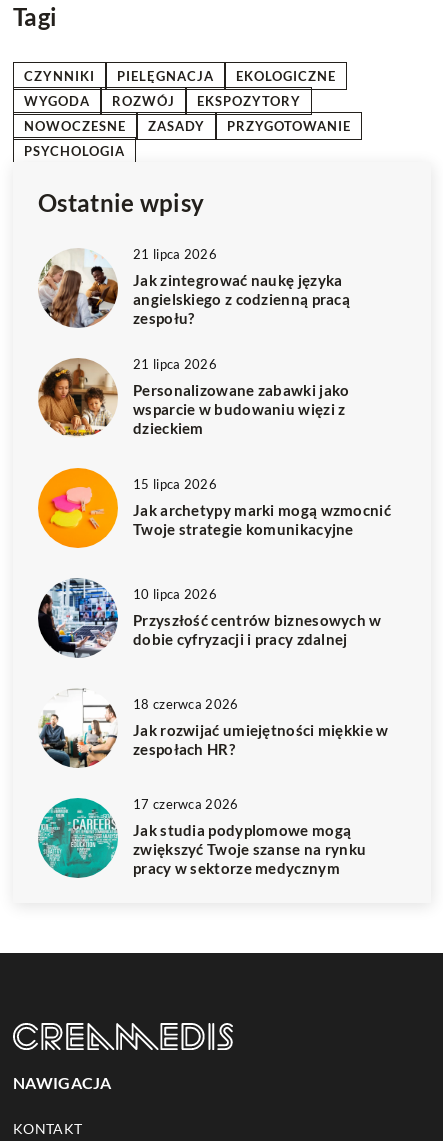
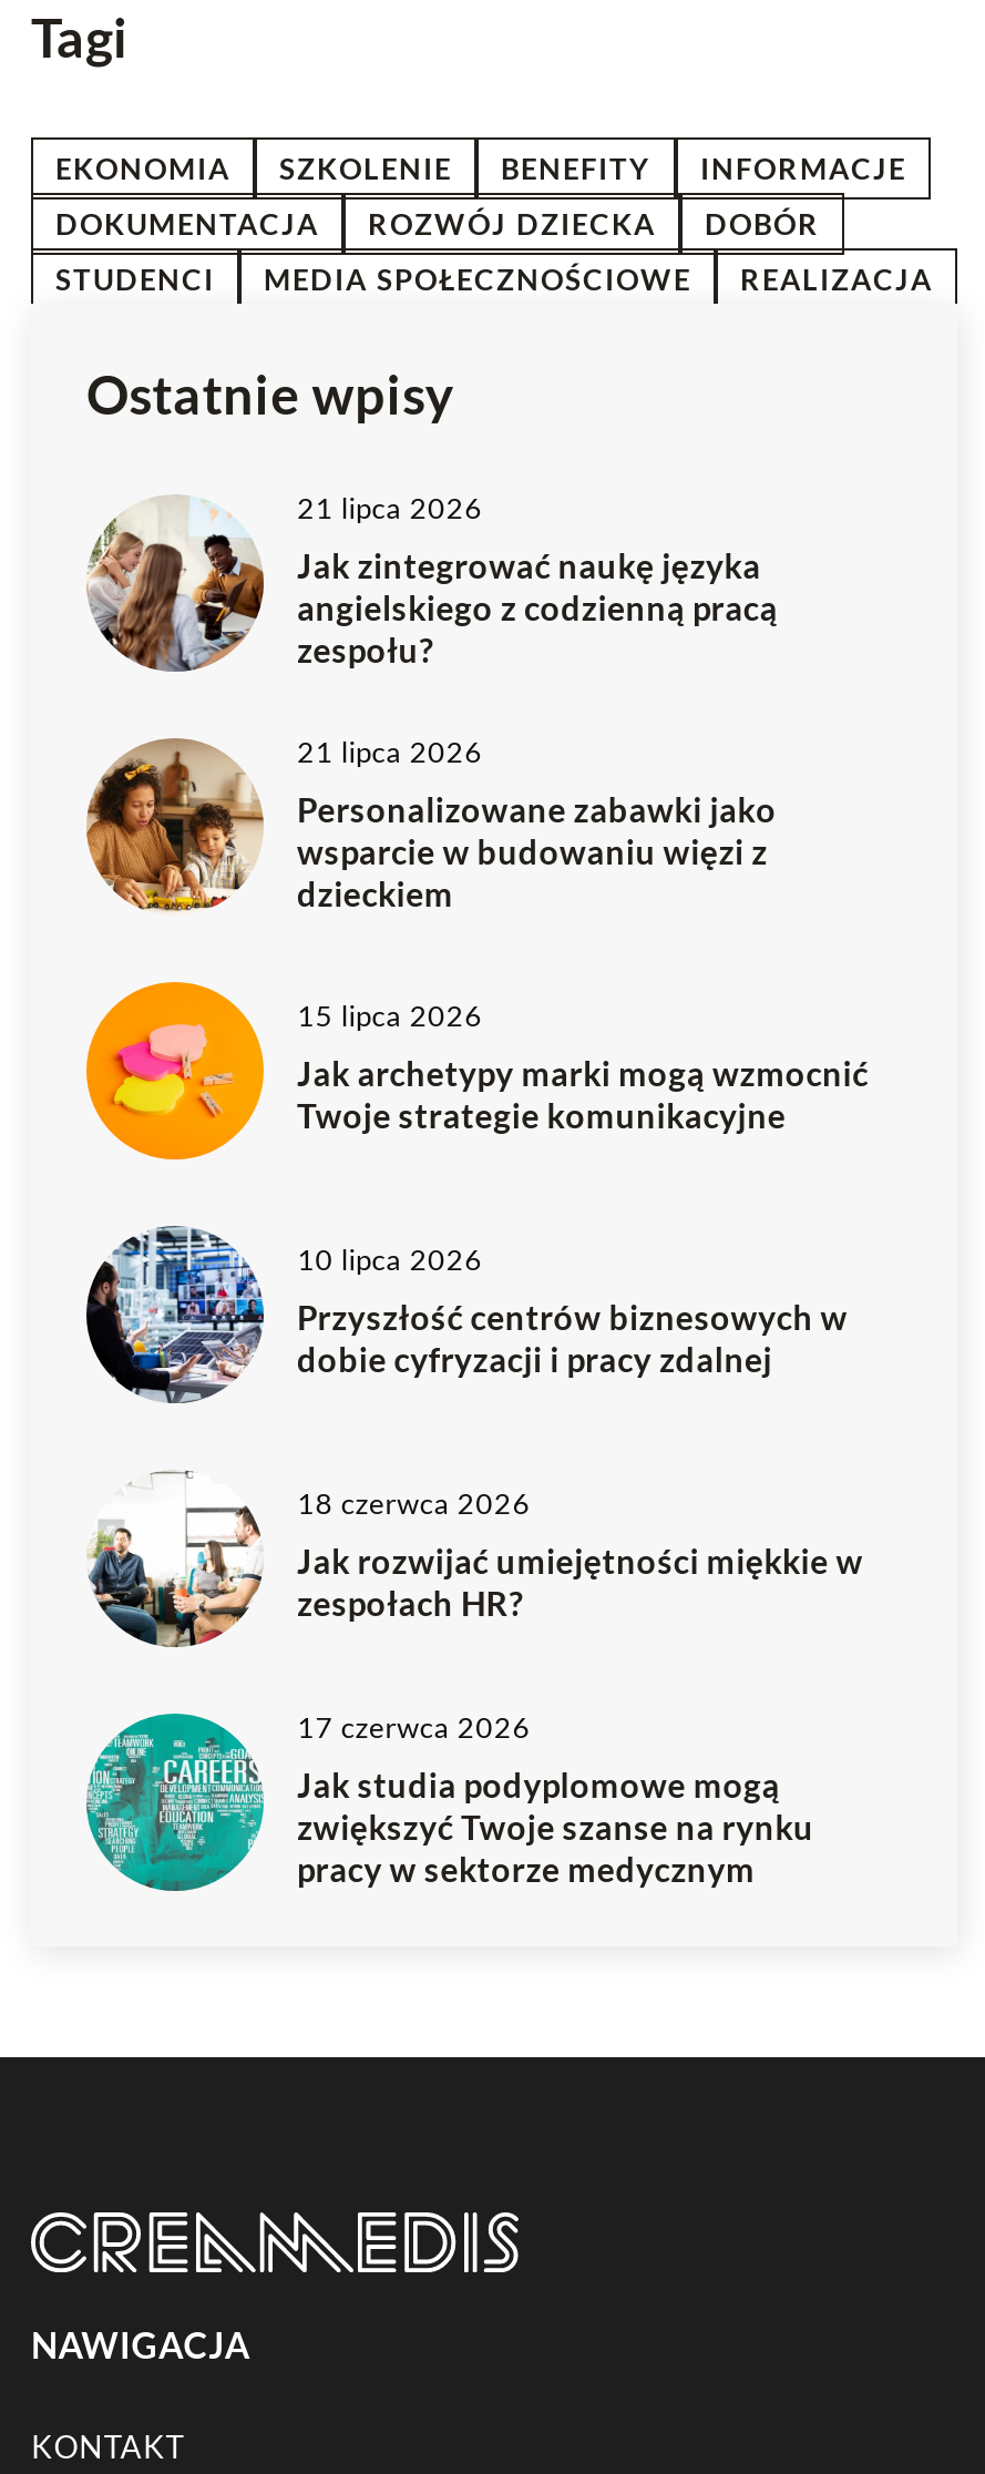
[24,68,351,159] CZYNNIKI | PIELĘGNACJA | EKOLOGICZNE | WYGODA | ROZWÓJ | EKSPOZYTORY | NOWOCZESNE | ZASADY | PRZYGOTOWANIE | PSYCHOLOGIA -> [55,151,933,297] EKONOMIA | SZKOLENIE | BENEFITY | INFORMACJE | DOKUMENTACJA | ROZWÓJ DZIECKA | DOBÓR | STUDENCI | MEDIA SPOŁECZNOŚCIOWE | REALIZACJA

